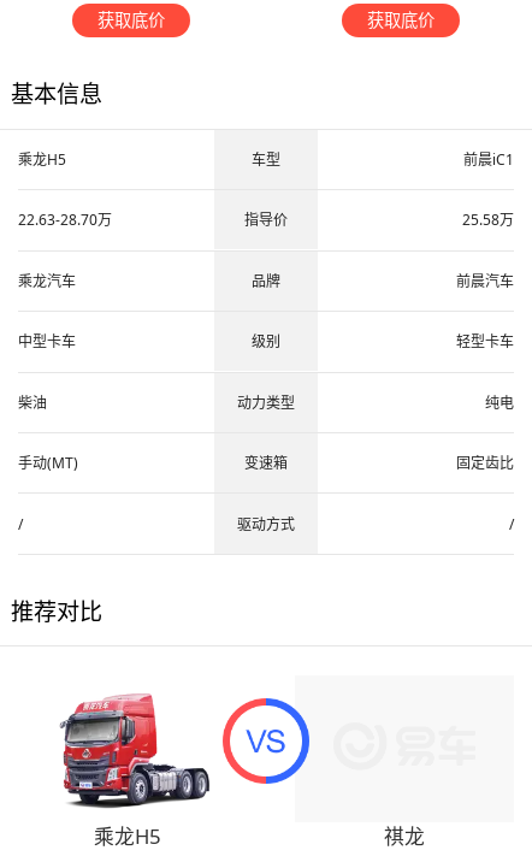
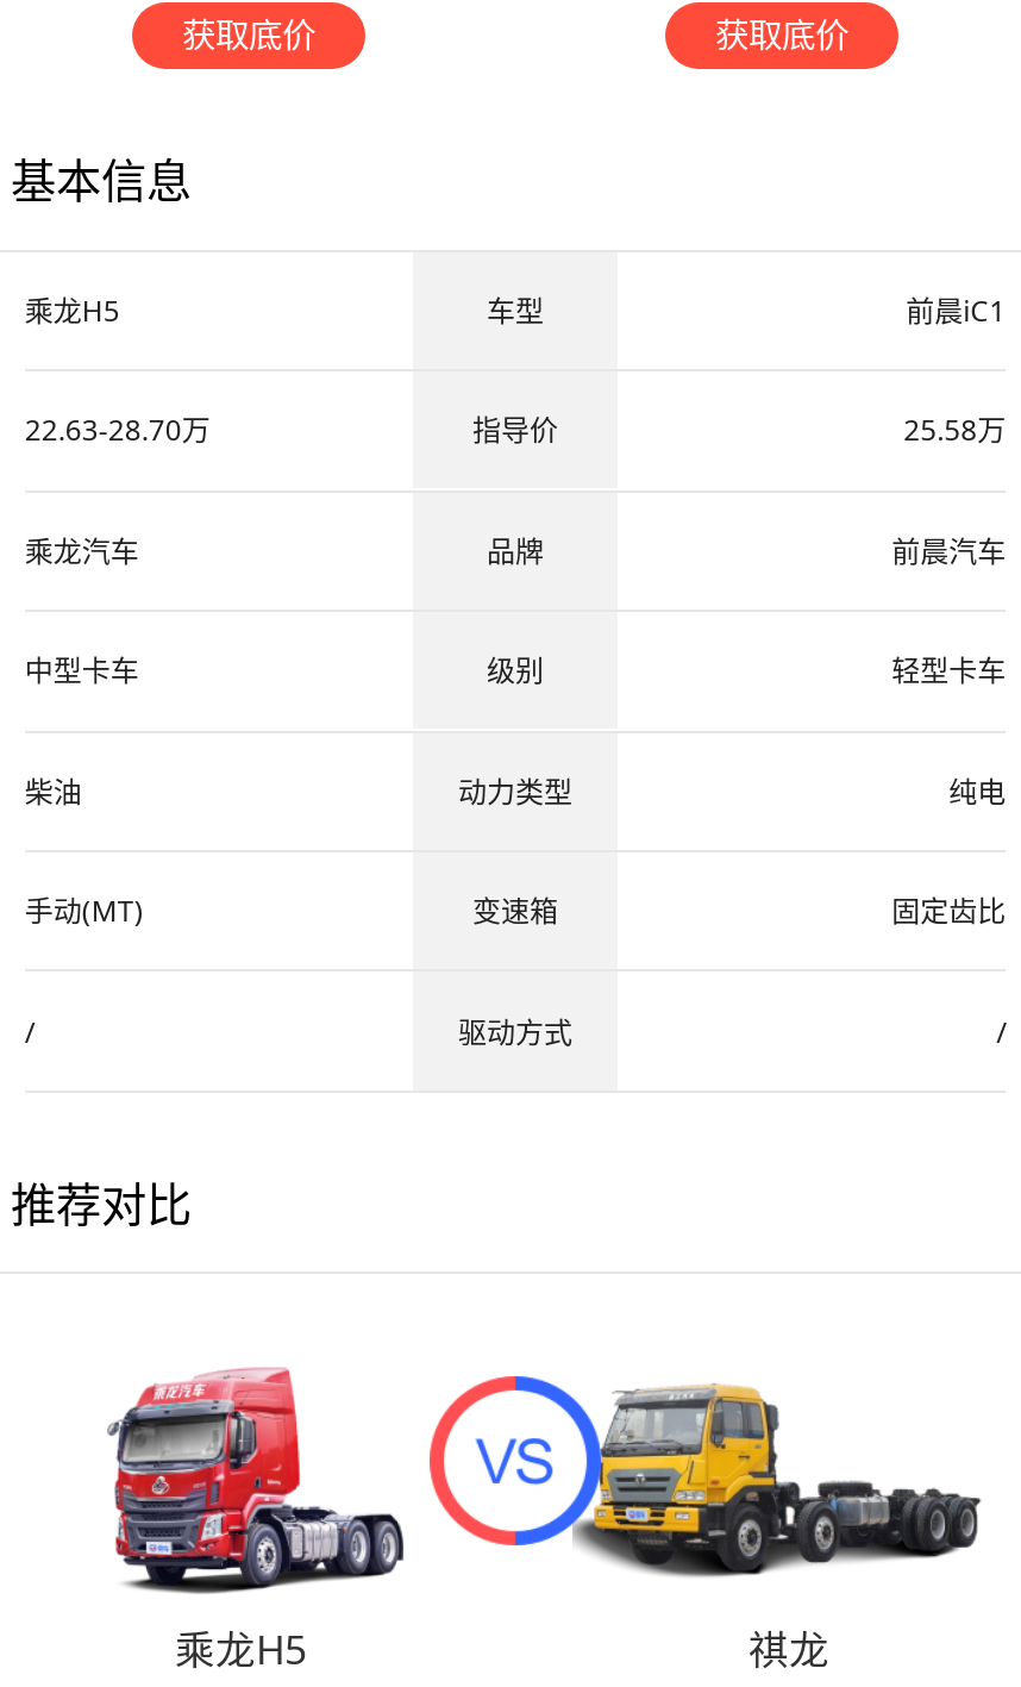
none -> [572,1383,982,1579] [image]

